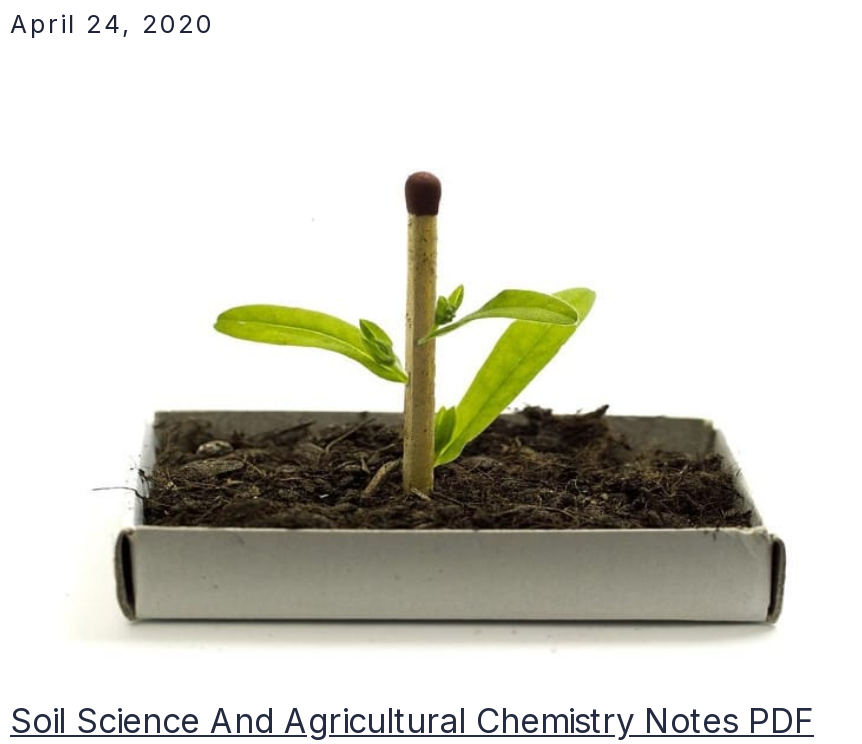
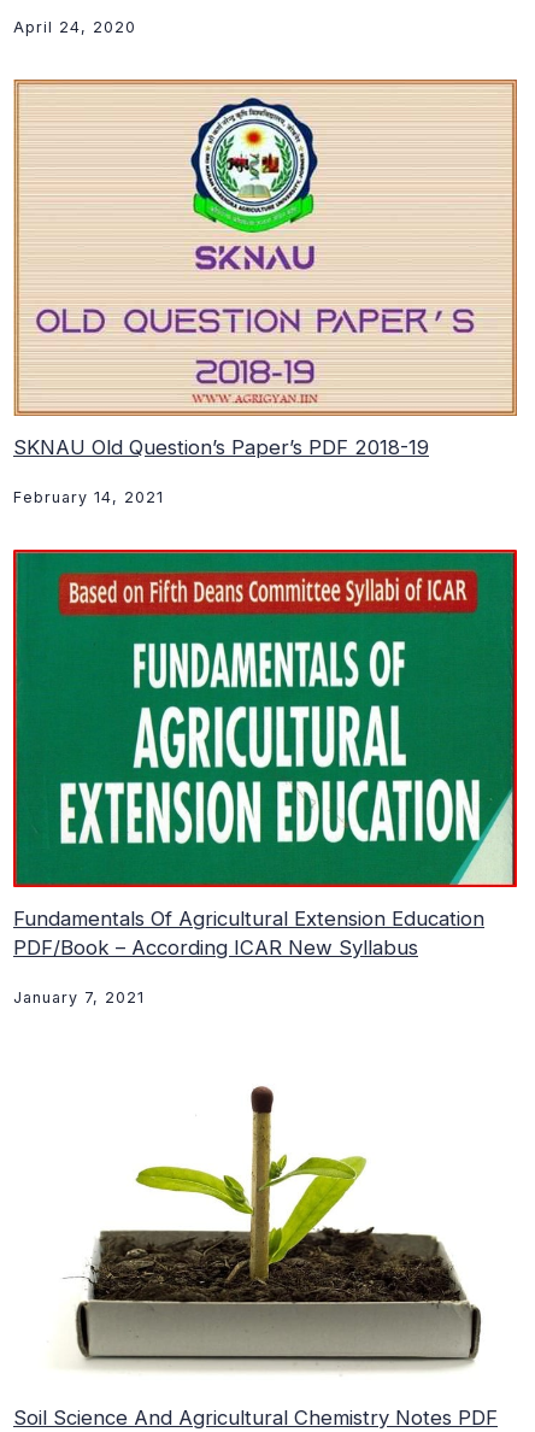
none -> [12,78,518,506] [image] | SKNAU Old Question’s Paper’s PDF 2018-19 | February 14, 2021
none -> [12,548,518,1007] [image] | Fundamentals Of Agricultural Extension Education | PDF/Book – According ICAR New Syllabus | January 7, 2021

